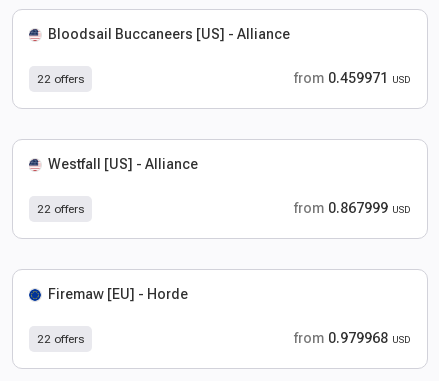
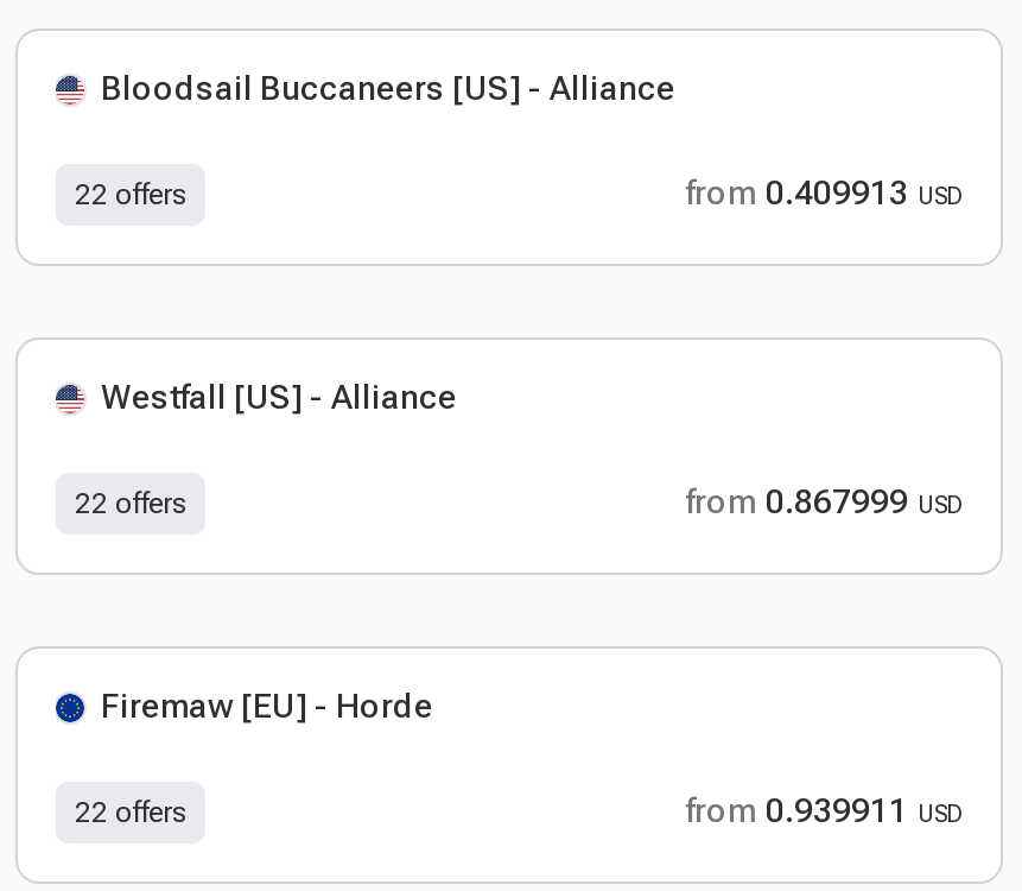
[294,70,411,86] from 0.459971 USD -> [685,173,963,211] from 0.409913 USD
[294,330,411,346] from 0.979968 USD -> [685,791,963,829] from 0.939911 USD

